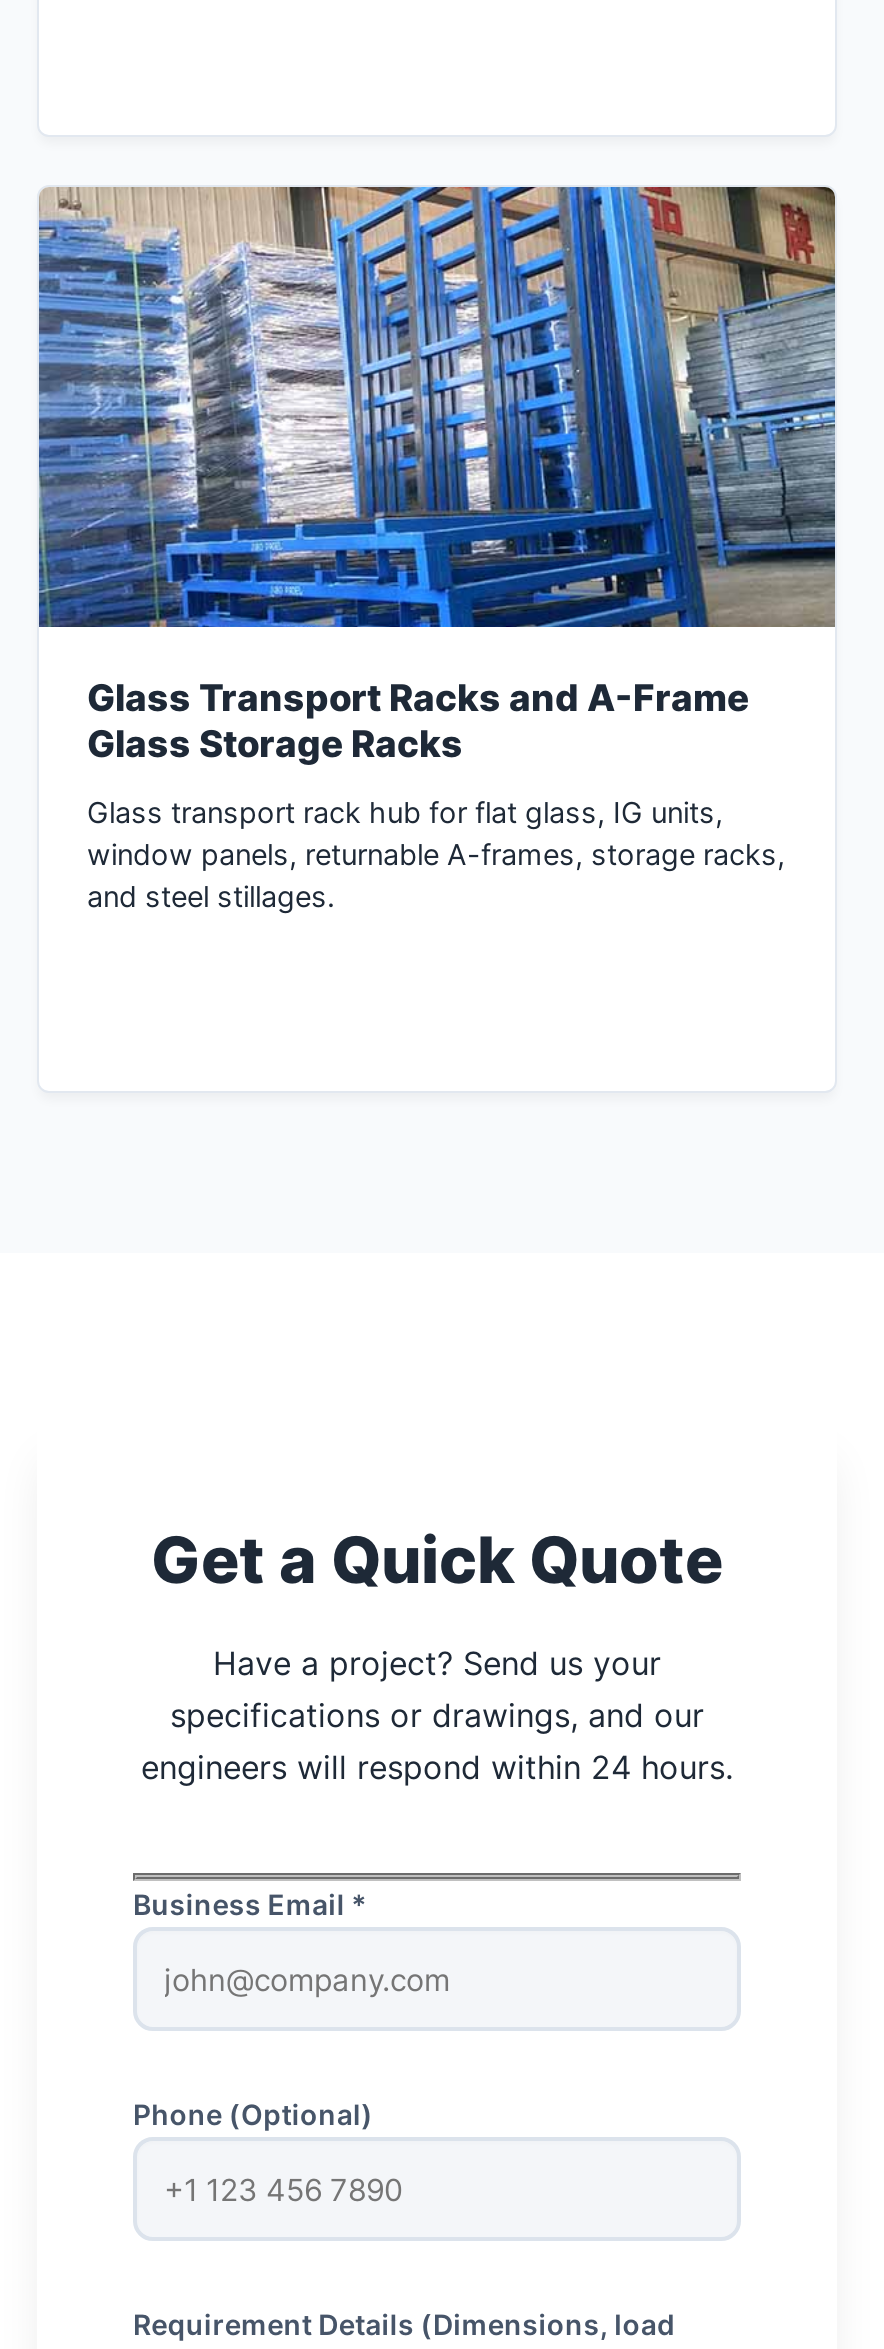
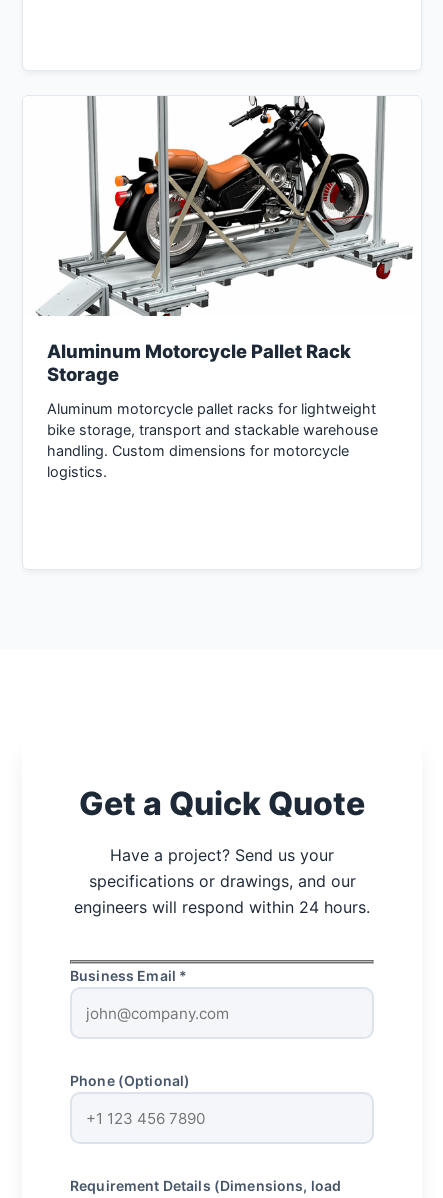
[37,185,837,765] [image] | Glass Transport Racks and A-Frame | Glass Storage Racks -> [23,96,421,385] [image] | Aluminum Motorcycle Pallet Rack | Storage
[87,795,785,913] Glass transport rack hub for flat glass, IG units, | window panels, returnable A-frames, storage racks, | and steel stillages. -> [47,400,378,480] Aluminum motorcycle pallet racks for lightweight | bike storage, transport and stackable warehouse | handling. Custom dimensions for motorcycle | logistics.

